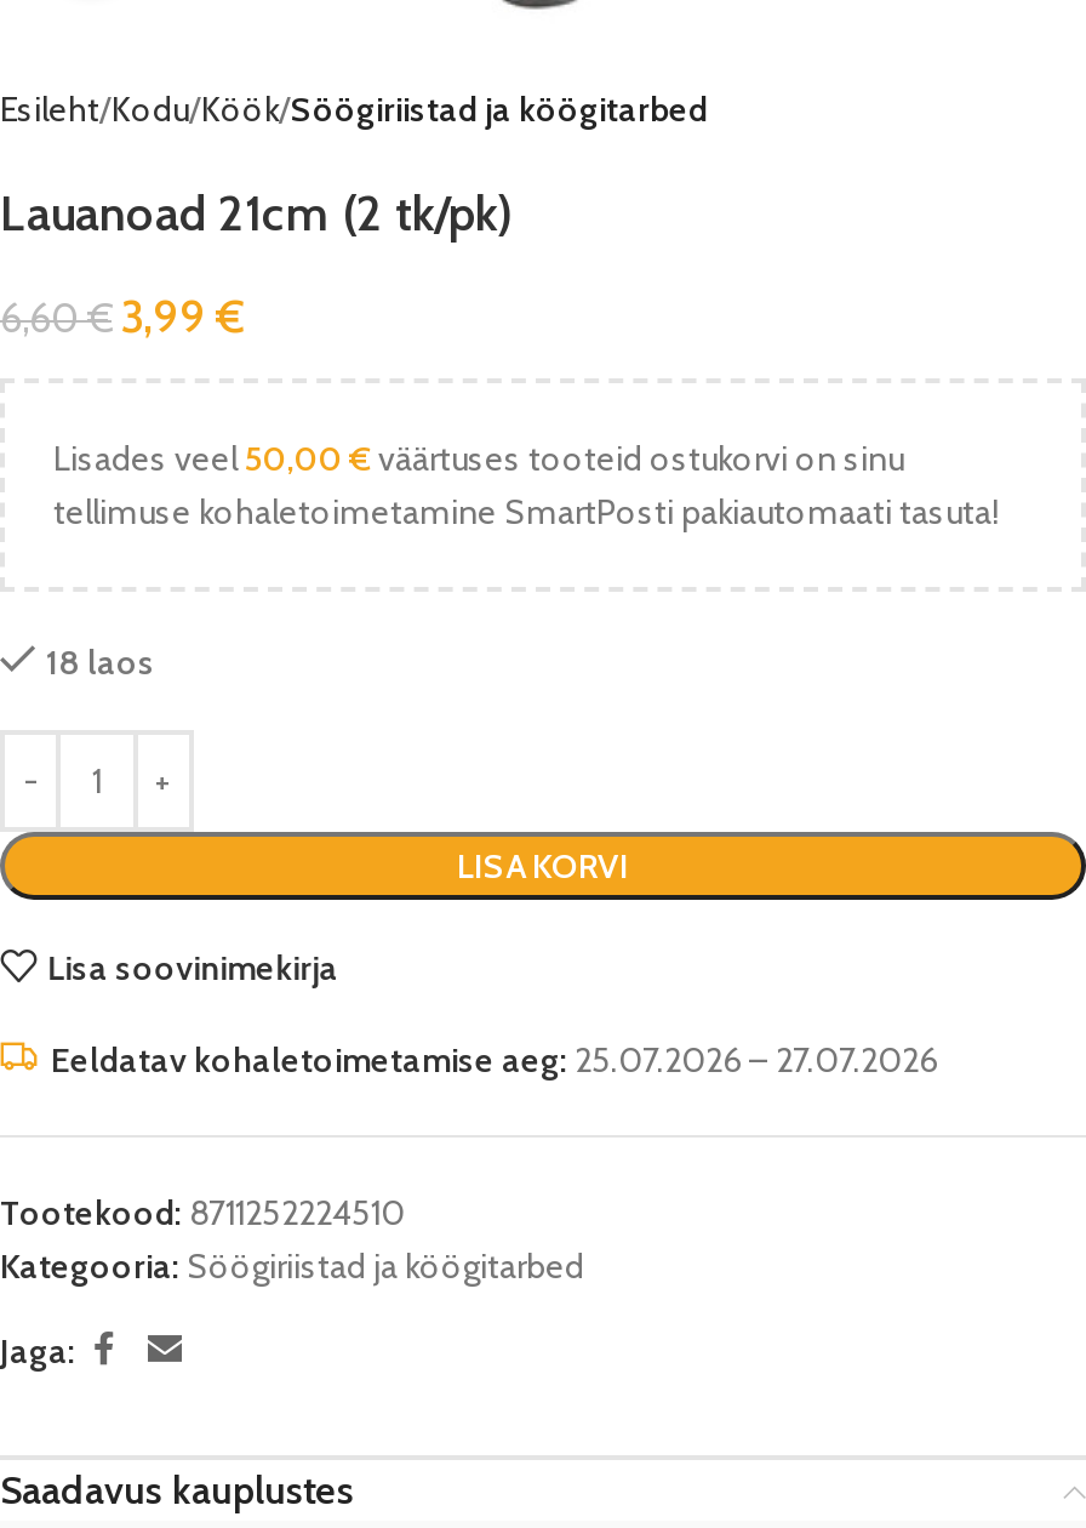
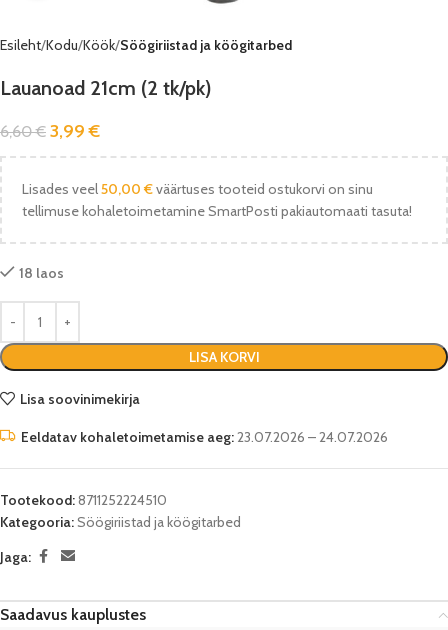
[51,1038,938,1082] Eeldatav kohaletoimetamise aeg: 25.07.2026 – 27.07.2026 -> [21,428,388,446] Eeldatav kohaletoimetamise aeg: 23.07.2026 – 24.07.2026

